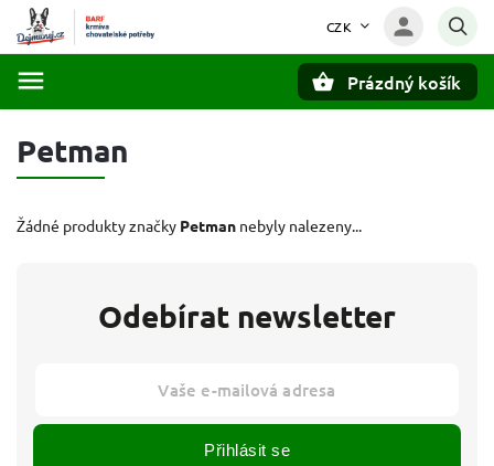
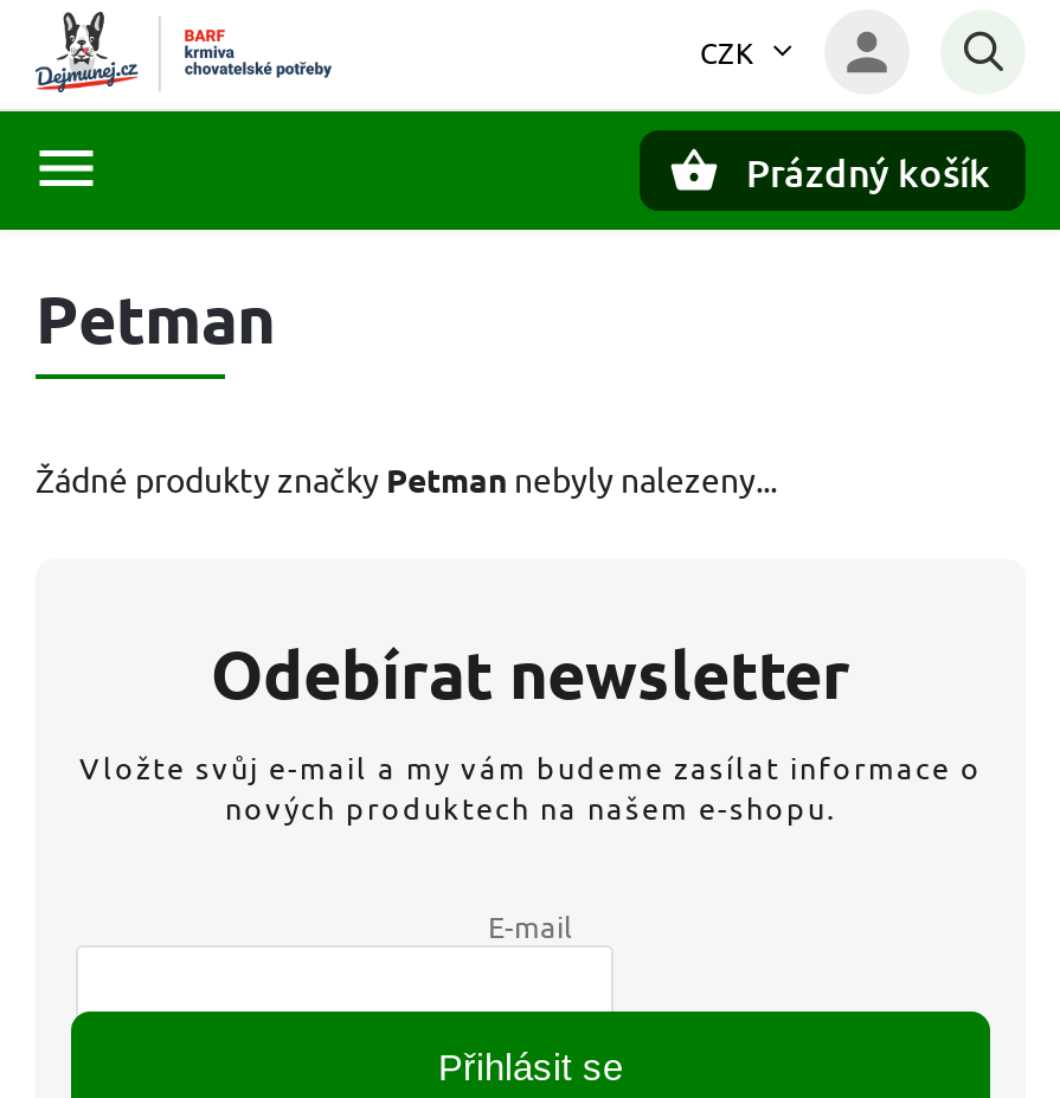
none -> [79,745,982,944] Vložte svůj e-mail a my vám budeme zasílat informace o | nových produktech na našem e-shopu. | E-mail

